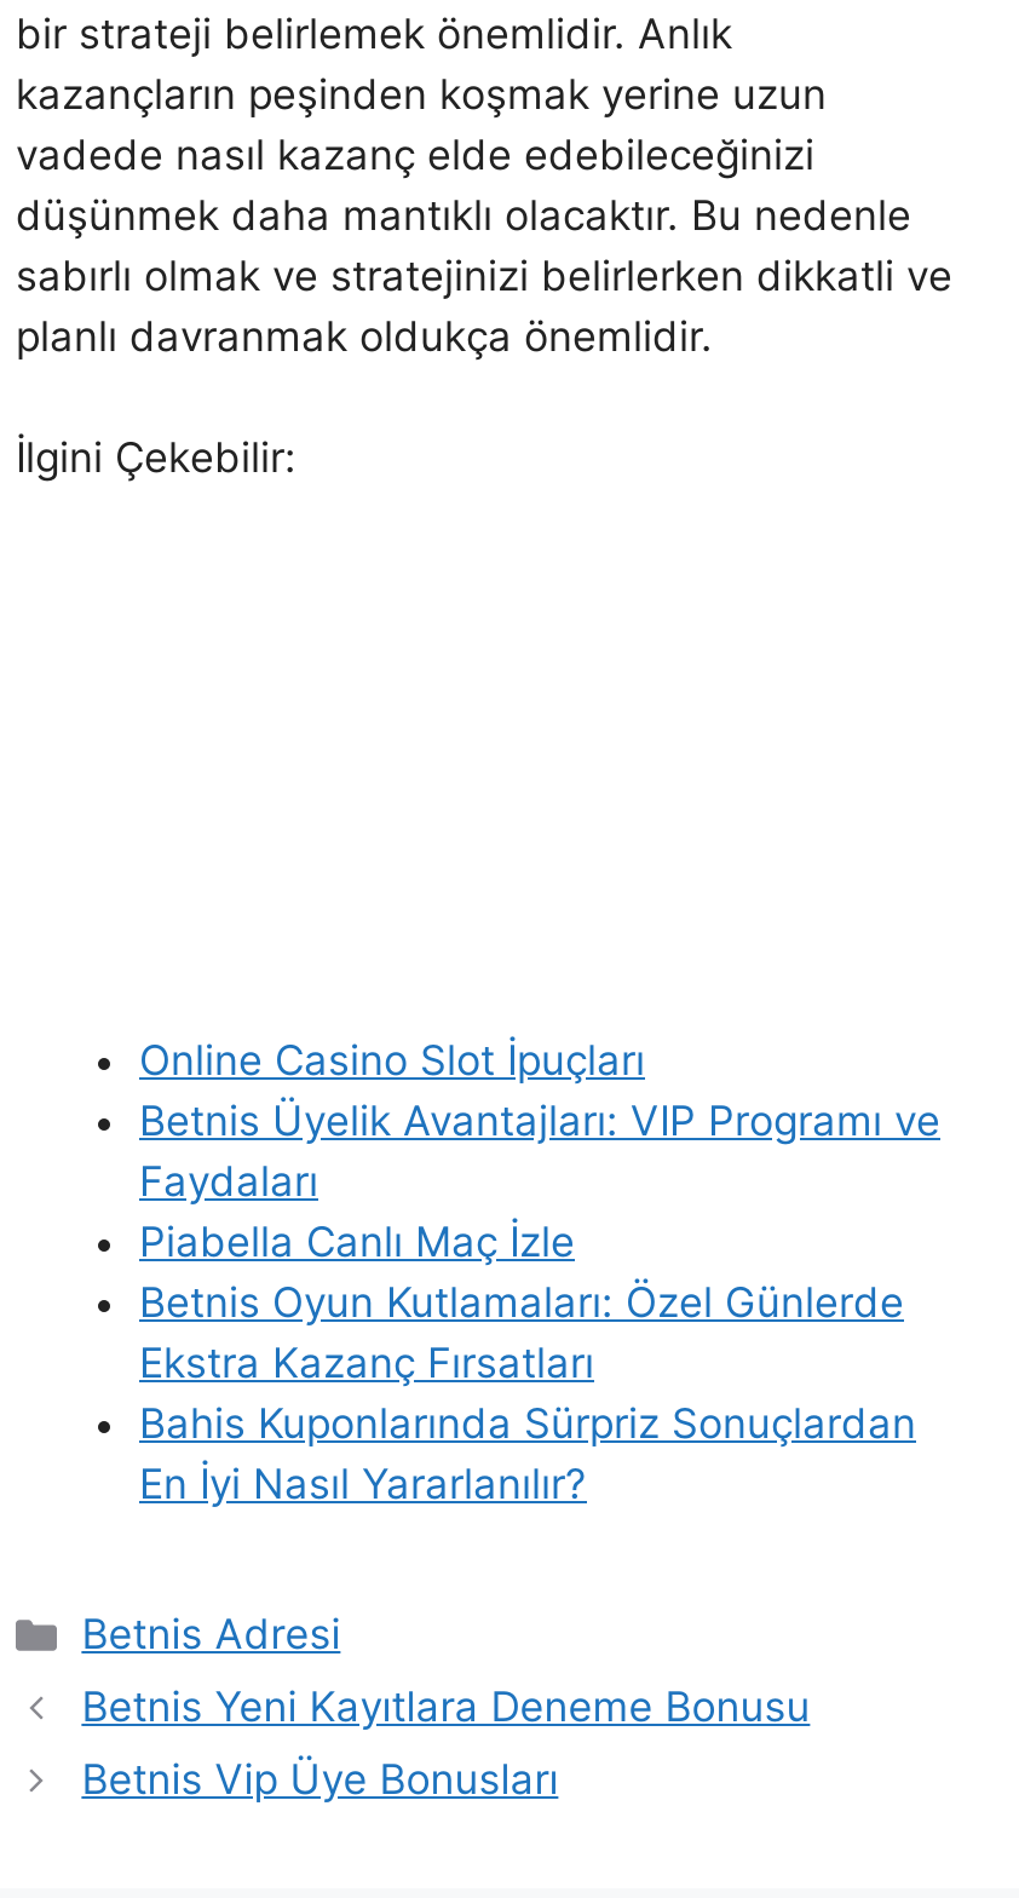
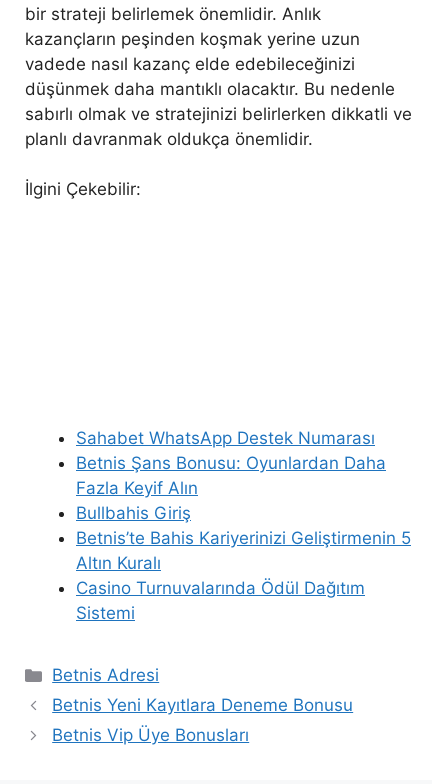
[139,1037,940,1509] Online Casino Slot İpuçları | Betnis Üyelik Avantajları: VIP Programı ve | Faydaları | Piabella Canlı Maç İzle | Betnis Oyun Kutlamaları: Özel Günlerde | Ekstra Kazanç Fırsatları | Bahis Kuponlarında Sürpriz Sonuçlardan | En İyi Nasıl Yararlanılır? -> [76,428,411,623] Sahabet WhatsApp Destek Numarası | Betnis Şans Bonusu: Oyunlardan Daha | Fazla Keyif Alın | Bullbahis Giriş | Betnis’te Bahis Kariyerinizi Geliştirmenin 5 | Altın Kuralı | Casino Turnuvalarında Ödül Dağıtım | Sistemi

